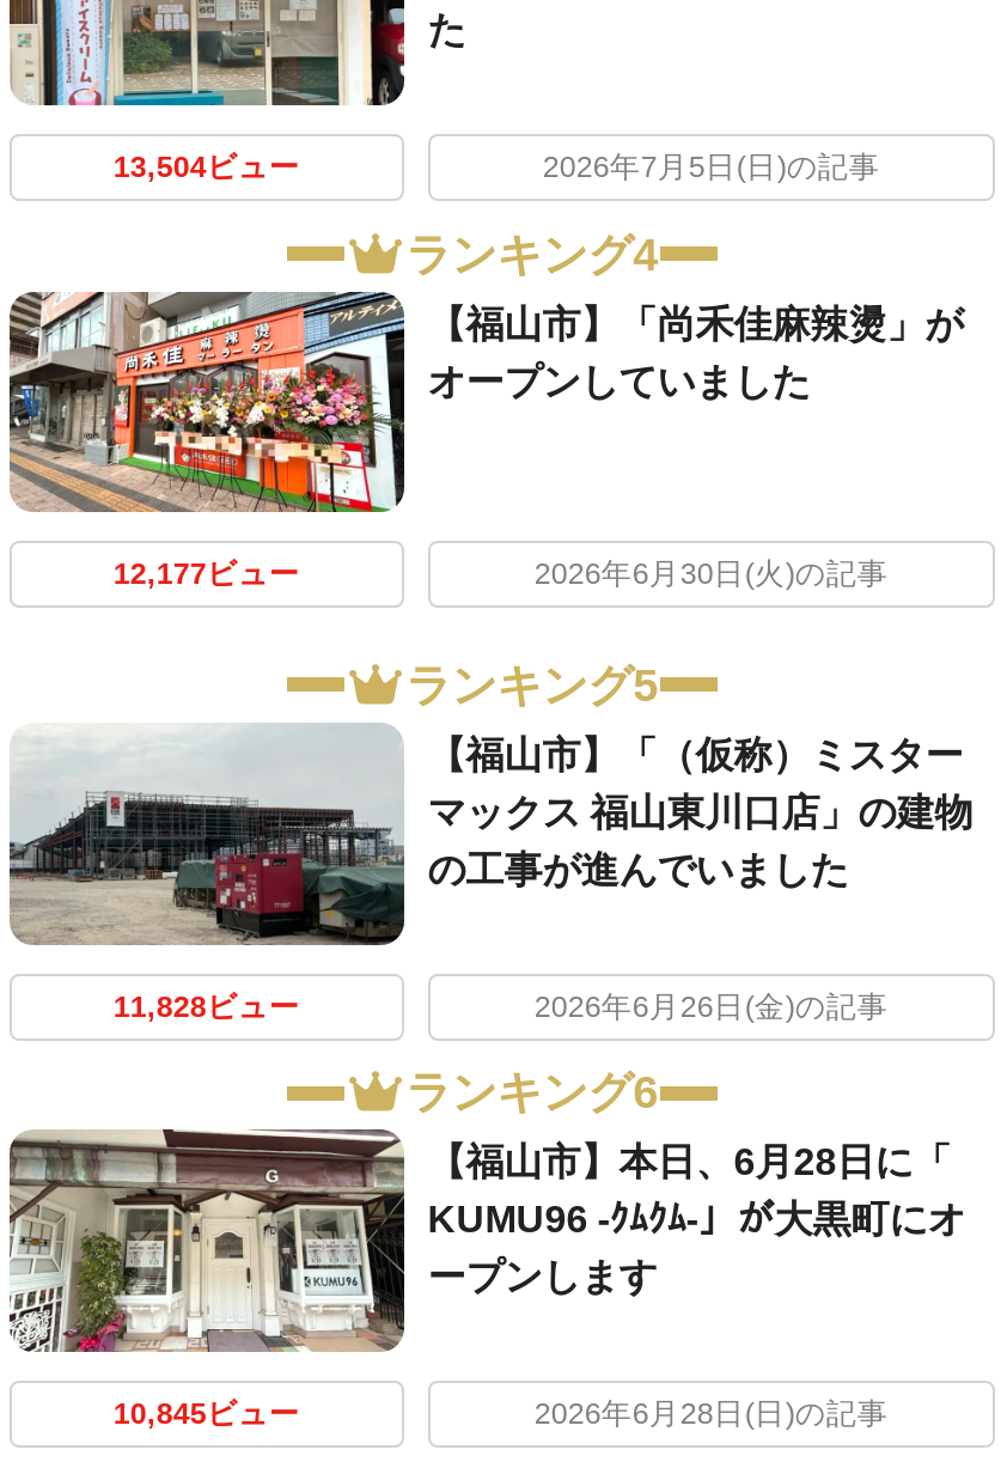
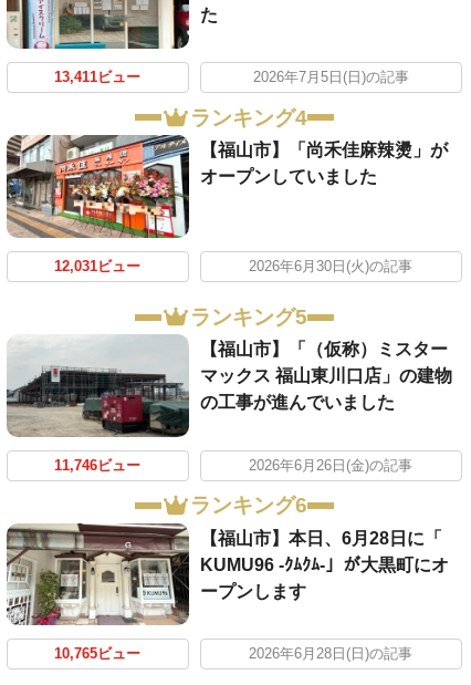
[113,151,300,185] 13,504ビュー -> [55,70,141,86] 13,411ビュー
[113,559,300,592] 12,177ビュー -> [55,259,141,274] 12,031ビュー
[113,990,300,1024] 11,828ビュー -> [55,458,141,474] 11,746ビュー
[113,1398,300,1431] 10,845ビュー -> [55,646,141,662] 10,765ビュー

